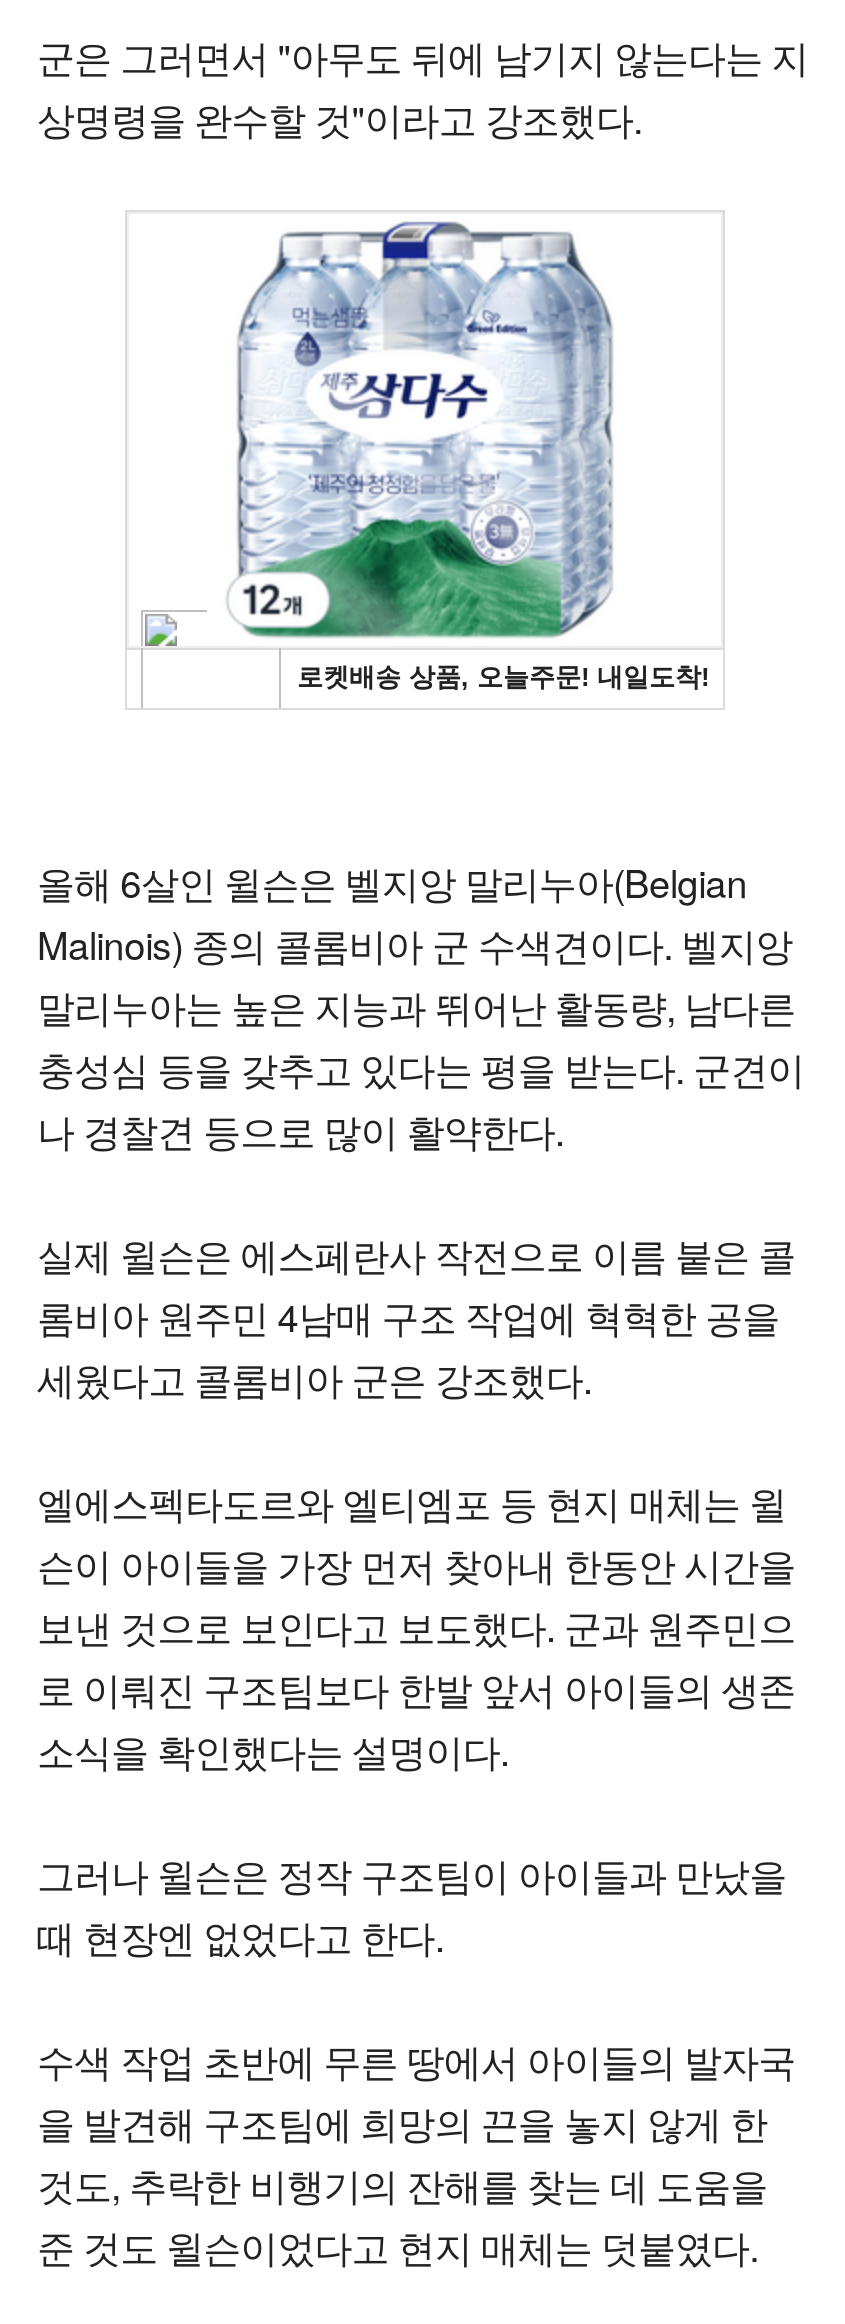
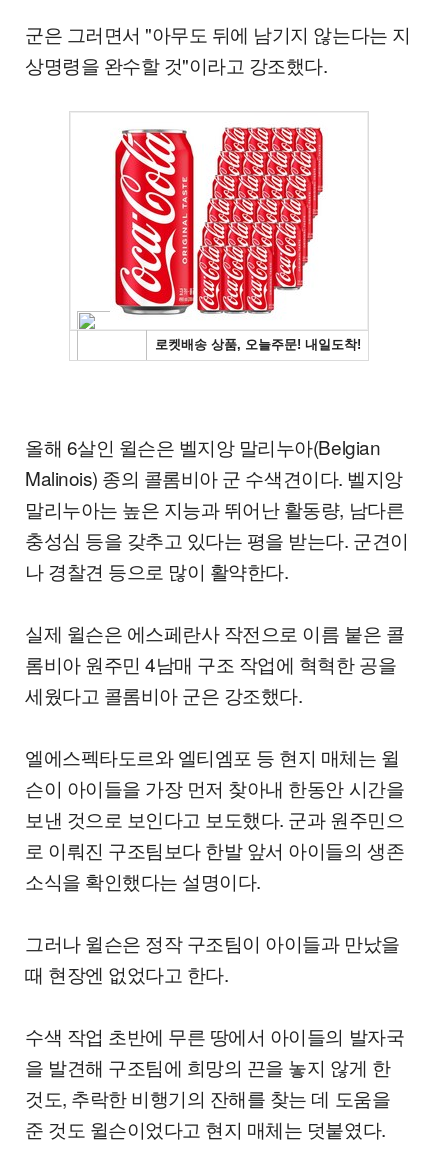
[215,220,633,640] [image] -> [114,117,324,325] [image]

